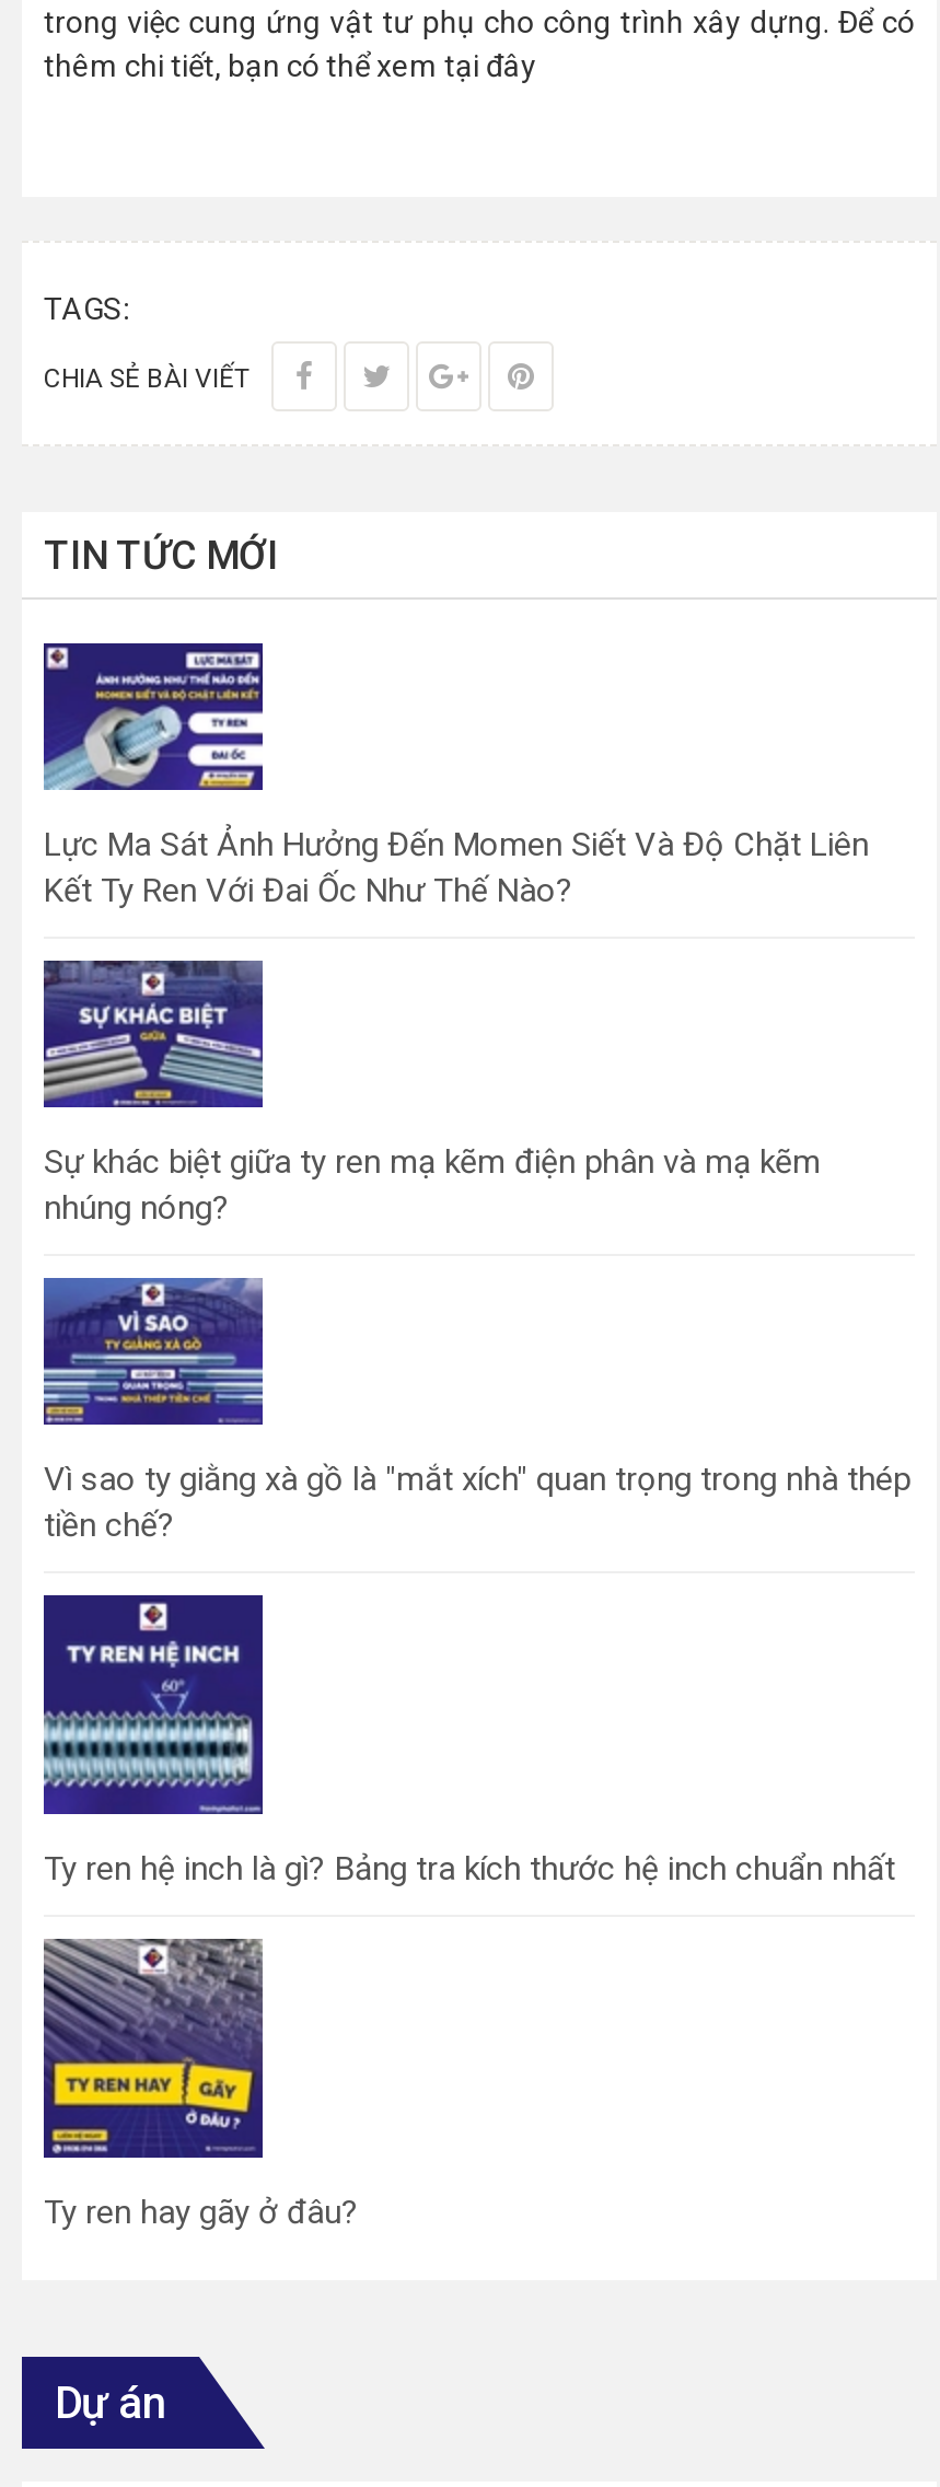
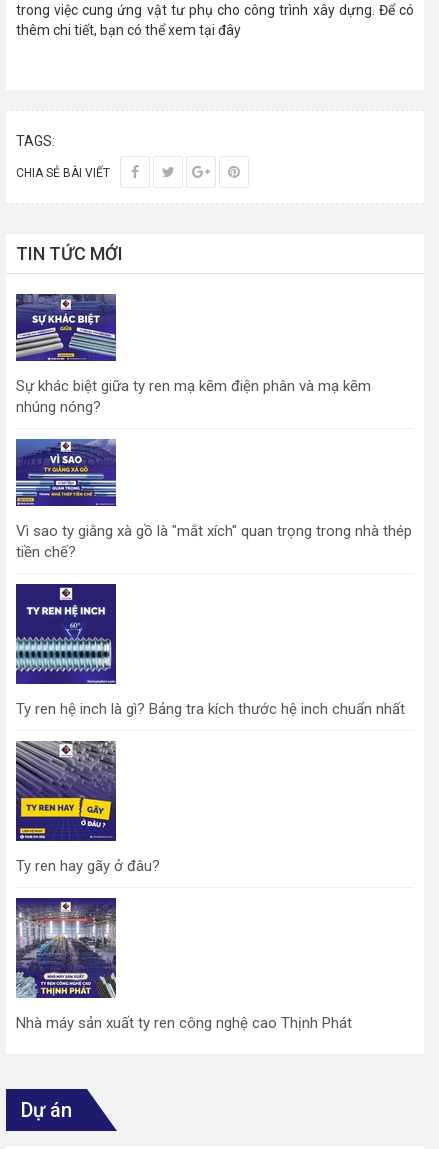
[44,641,869,911] [image] | Lực Ma Sát Ảnh Hưởng Đến Momen Siết Và Độ Chặt Liên | Kết Ty Ren Với Đai Ốc Như Thế Nào? -> none
moved [39,956,910,2233] -> [14,292,412,875]: [image] | Sự khác biệt giữa ty ren mạ kẽm điện phân và mạ kẽm | nhúng nóng? | Vì sao ty giằng xà gồ là "mắt xích" quan trọng trong nhà thép | tiền chế? | Ty ren hệ inch là gì? Bảng tra kích thước hệ inch chuẩn nhất | Ty ren hay gãy ở đâu?
none -> [15,897,352,1032] [image] | Nhà máy sản xuất ty ren công nghệ cao Thịnh Phát

